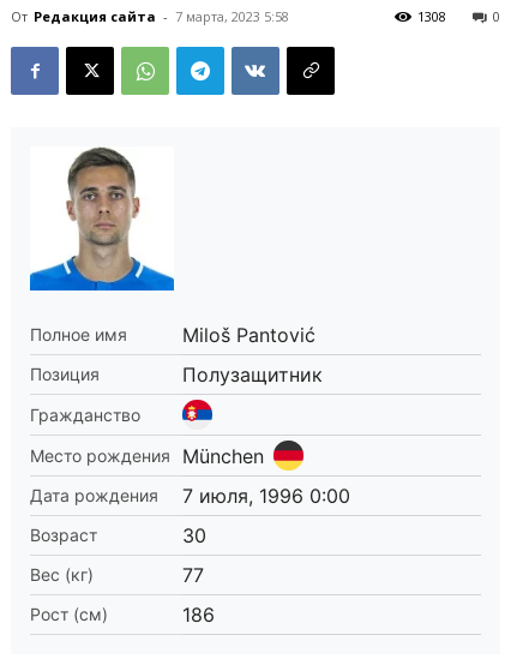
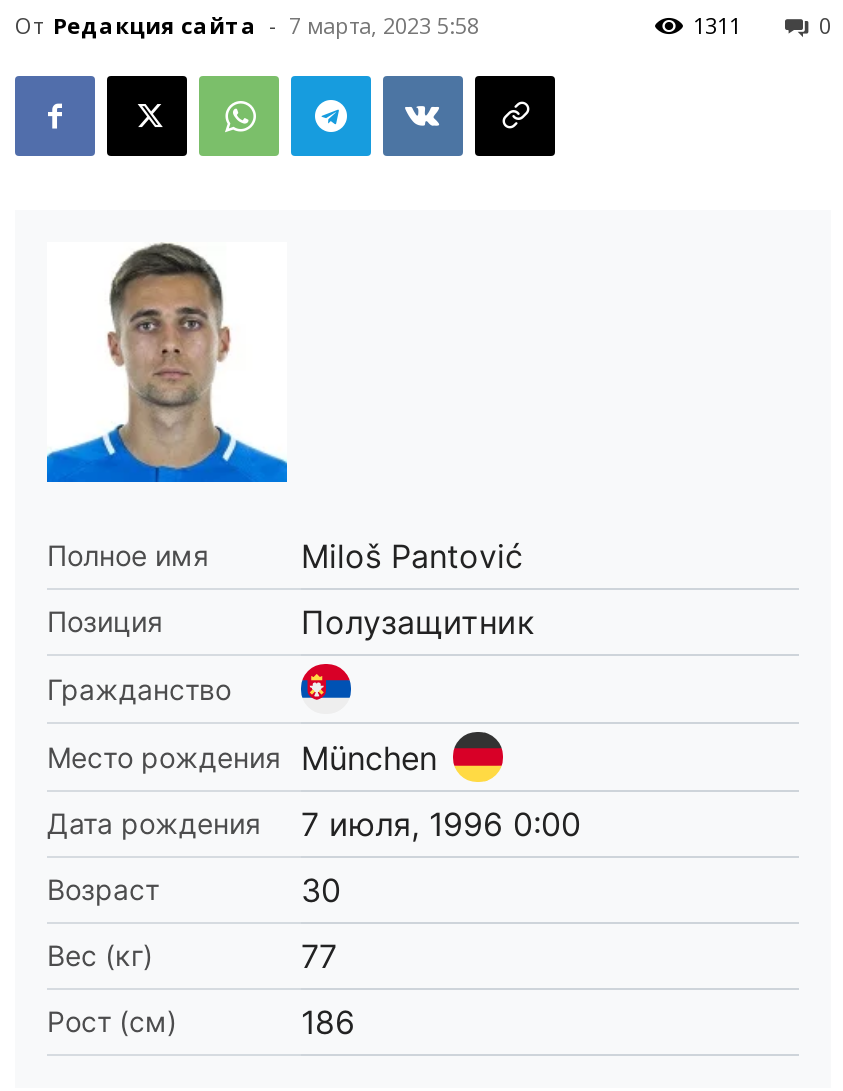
[417,7,446,25] 1308 -> [693,10,741,40] 1311

